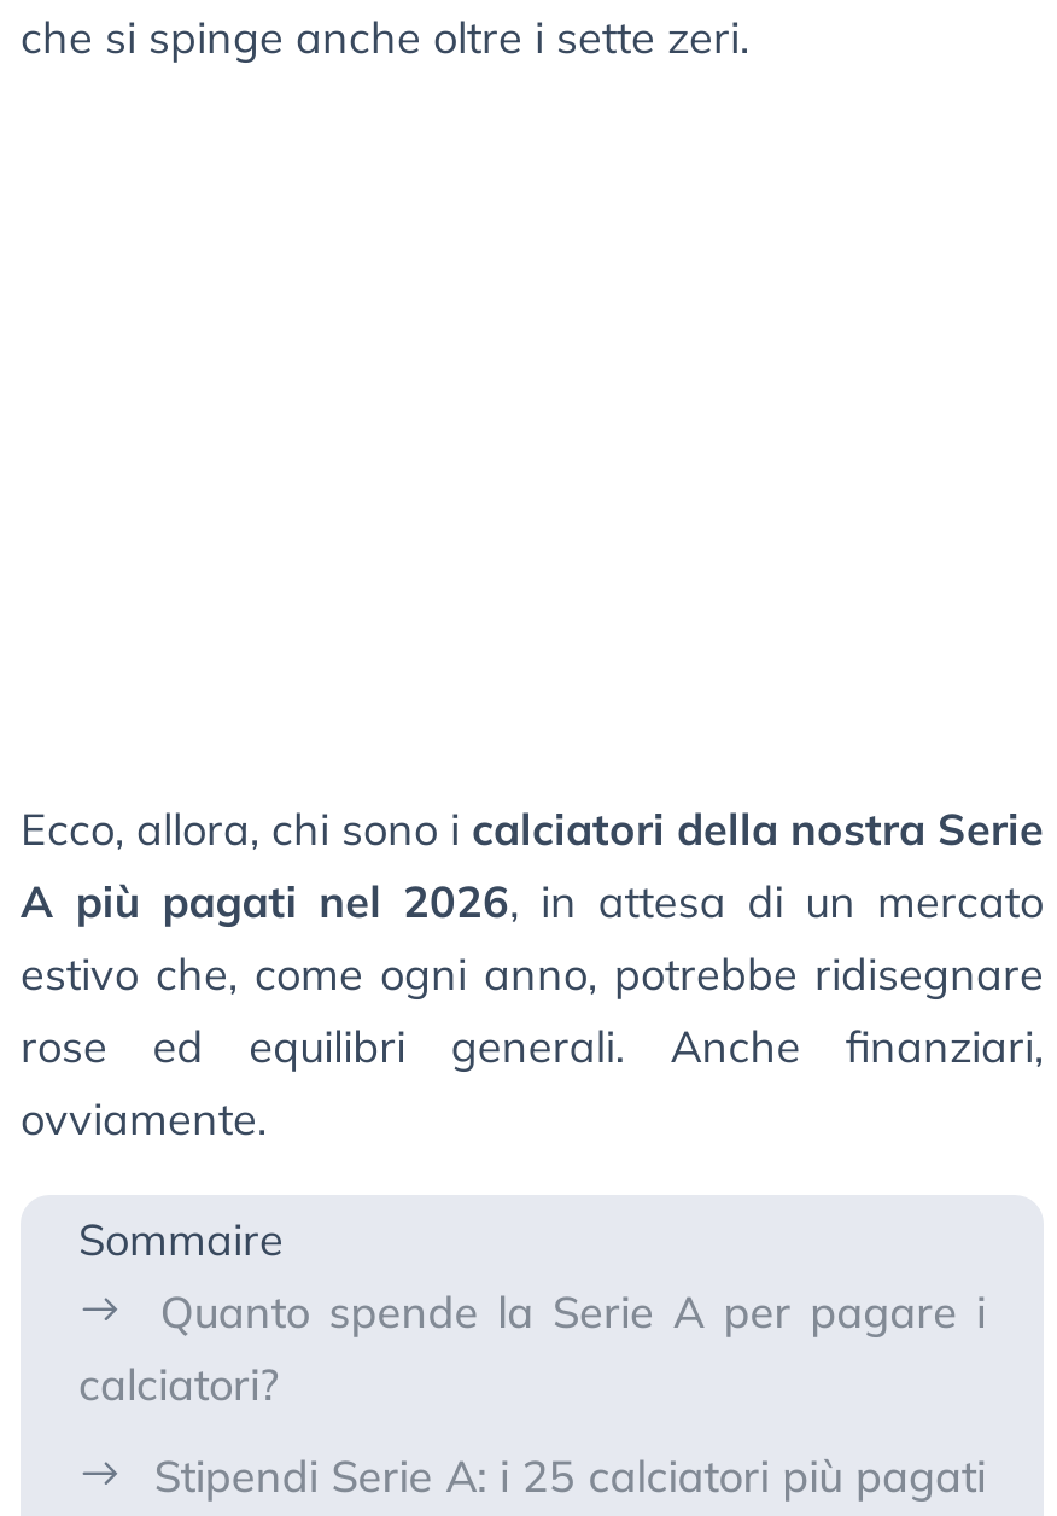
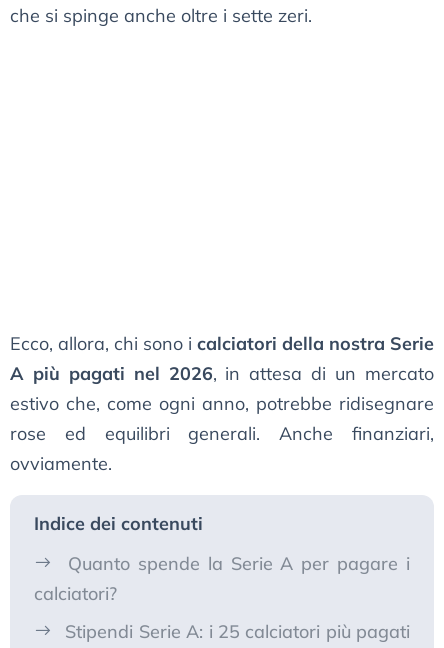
[78,1212,284,1268] Sommaire -> [34,512,203,535] Indice dei contenuti

